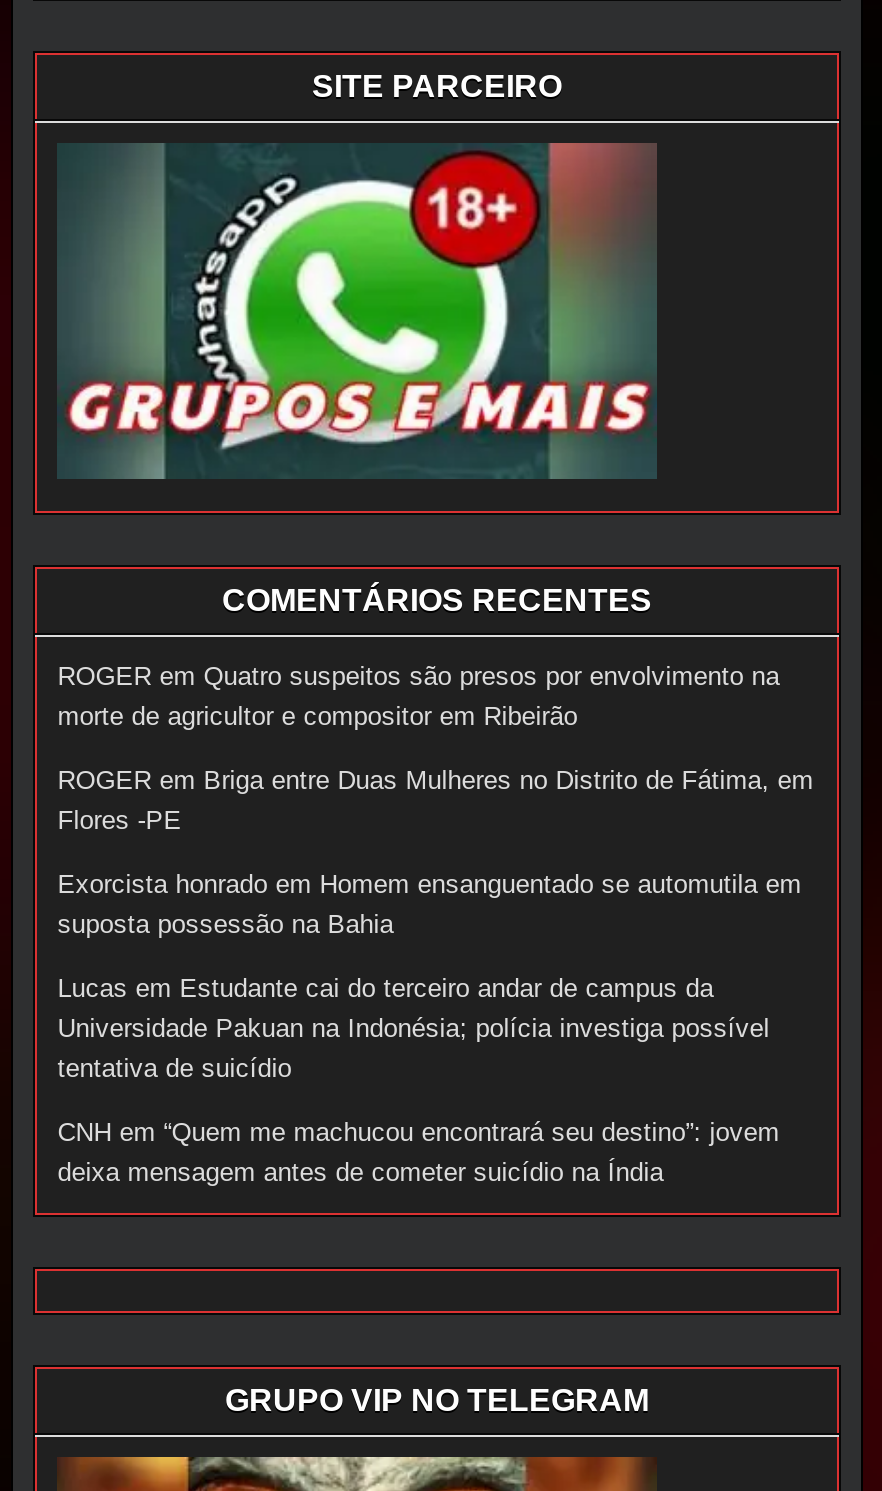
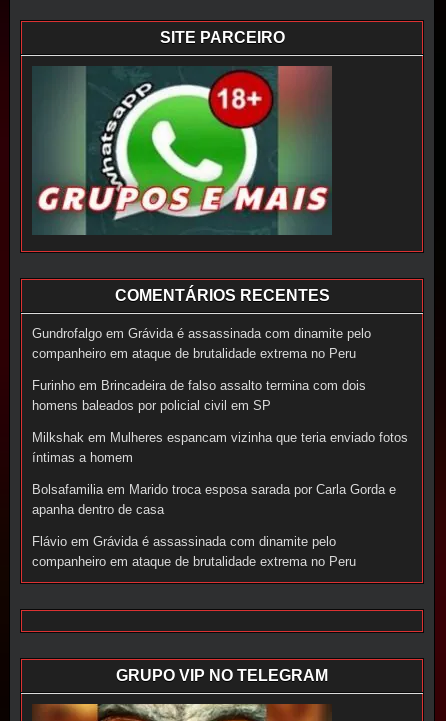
[57,662,779,732] ROGER em Quatro suspeitos são presos por envolvimento na | morte de agricultor e compositor em Ribeirão -> [32,326,371,361] Gundrofalgo em Grávida é assassinada com dinamite pelo | companheiro em ataque de brutalidade extrema no Peru
[57,766,813,836] ROGER em Briga entre Duas Mulheres no Distrito de Fátima, em | Flores -PE -> [32,378,366,413] Furinho em Brincadeira de falso assalto termina com dois | homens baleados por policial civil em SP
[57,870,801,940] Exorcista honrado em Homem ensanguentado se automutila em | suposta possessão na Bahia -> [32,430,408,465] Milkshak em Mulheres espancam vizinha que teria enviado fotos | íntimas a homem
[57,974,769,1084] Lucas em Estudante cai do terceiro andar de campus da | Universidade Pakuan na Indonésia; polícia investiga possível | tentativa de suicídio -> [32,482,396,517] Bolsafamilia em Marido troca esposa sarada por Carla Gorda e | apanha dentro de casa
[57,1118,779,1188] CNH em “Quem me machucou encontrará seu destino”: jovem | deixa mensagem antes de cometer suicídio na Índia -> [32,534,356,569] Flávio em Grávida é assassinada com dinamite pelo | companheiro em ataque de brutalidade extrema no Peru

